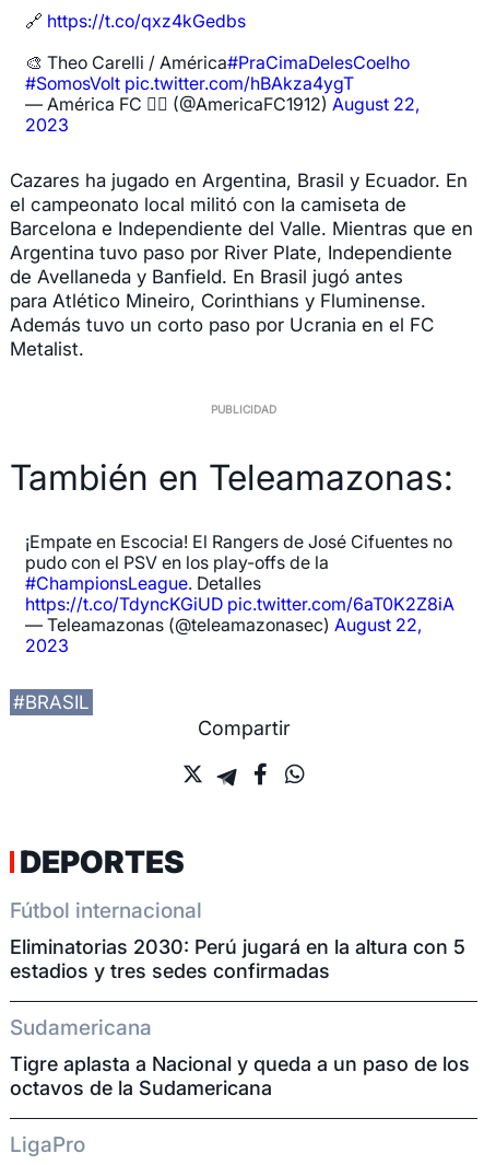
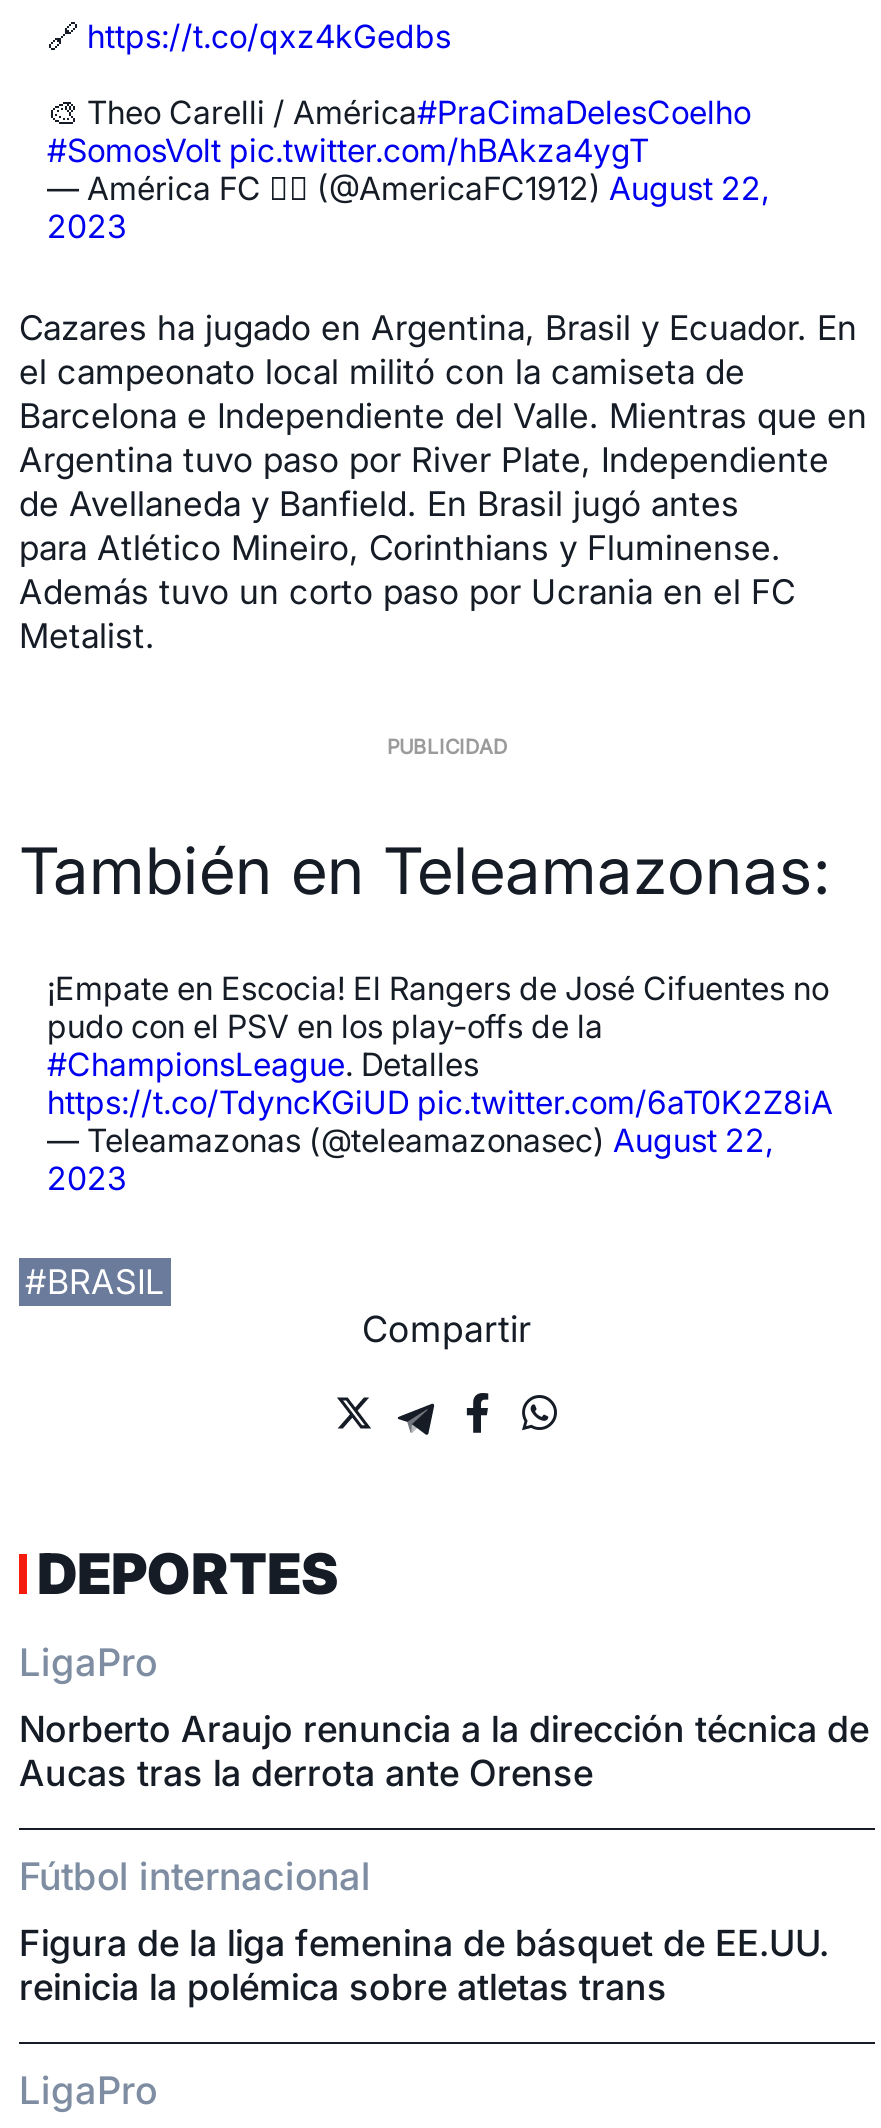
none -> [19,1641,869,1795] LigaPro | Norberto Araujo renuncia a la dirección técnica de | Aucas tras la derrota ante Orense
moved [10,899,202,924] -> [19,1855,371,1901]: Fútbol internacional
[10,936,470,1100] Eliminatorias 2030: Perú jugará en la altura con 5 | estadios y tres sedes confirmadas | Sudamericana | Tigre aplasta a Nacional y queda a un paso de los | octavos de la Sudamericana -> [19,1923,829,2009] Figura de la liga femenina de básquet de EE.UU. | reinicia la polémica sobre atletas trans

